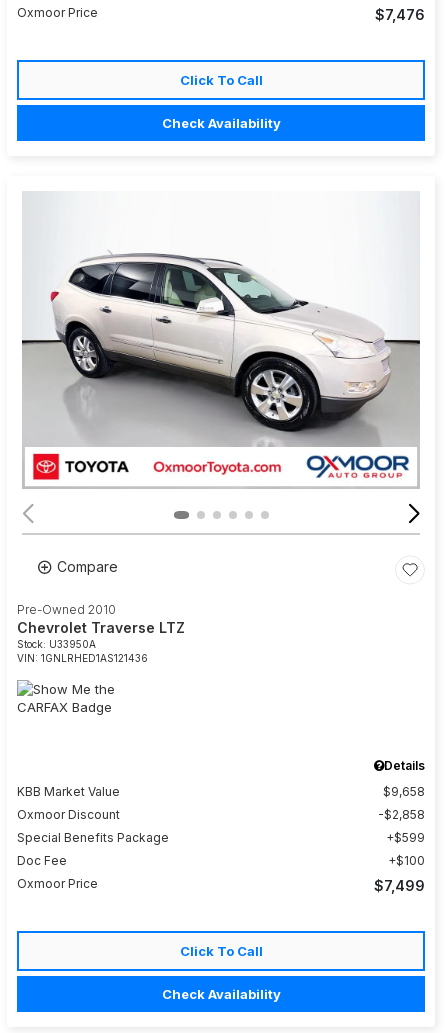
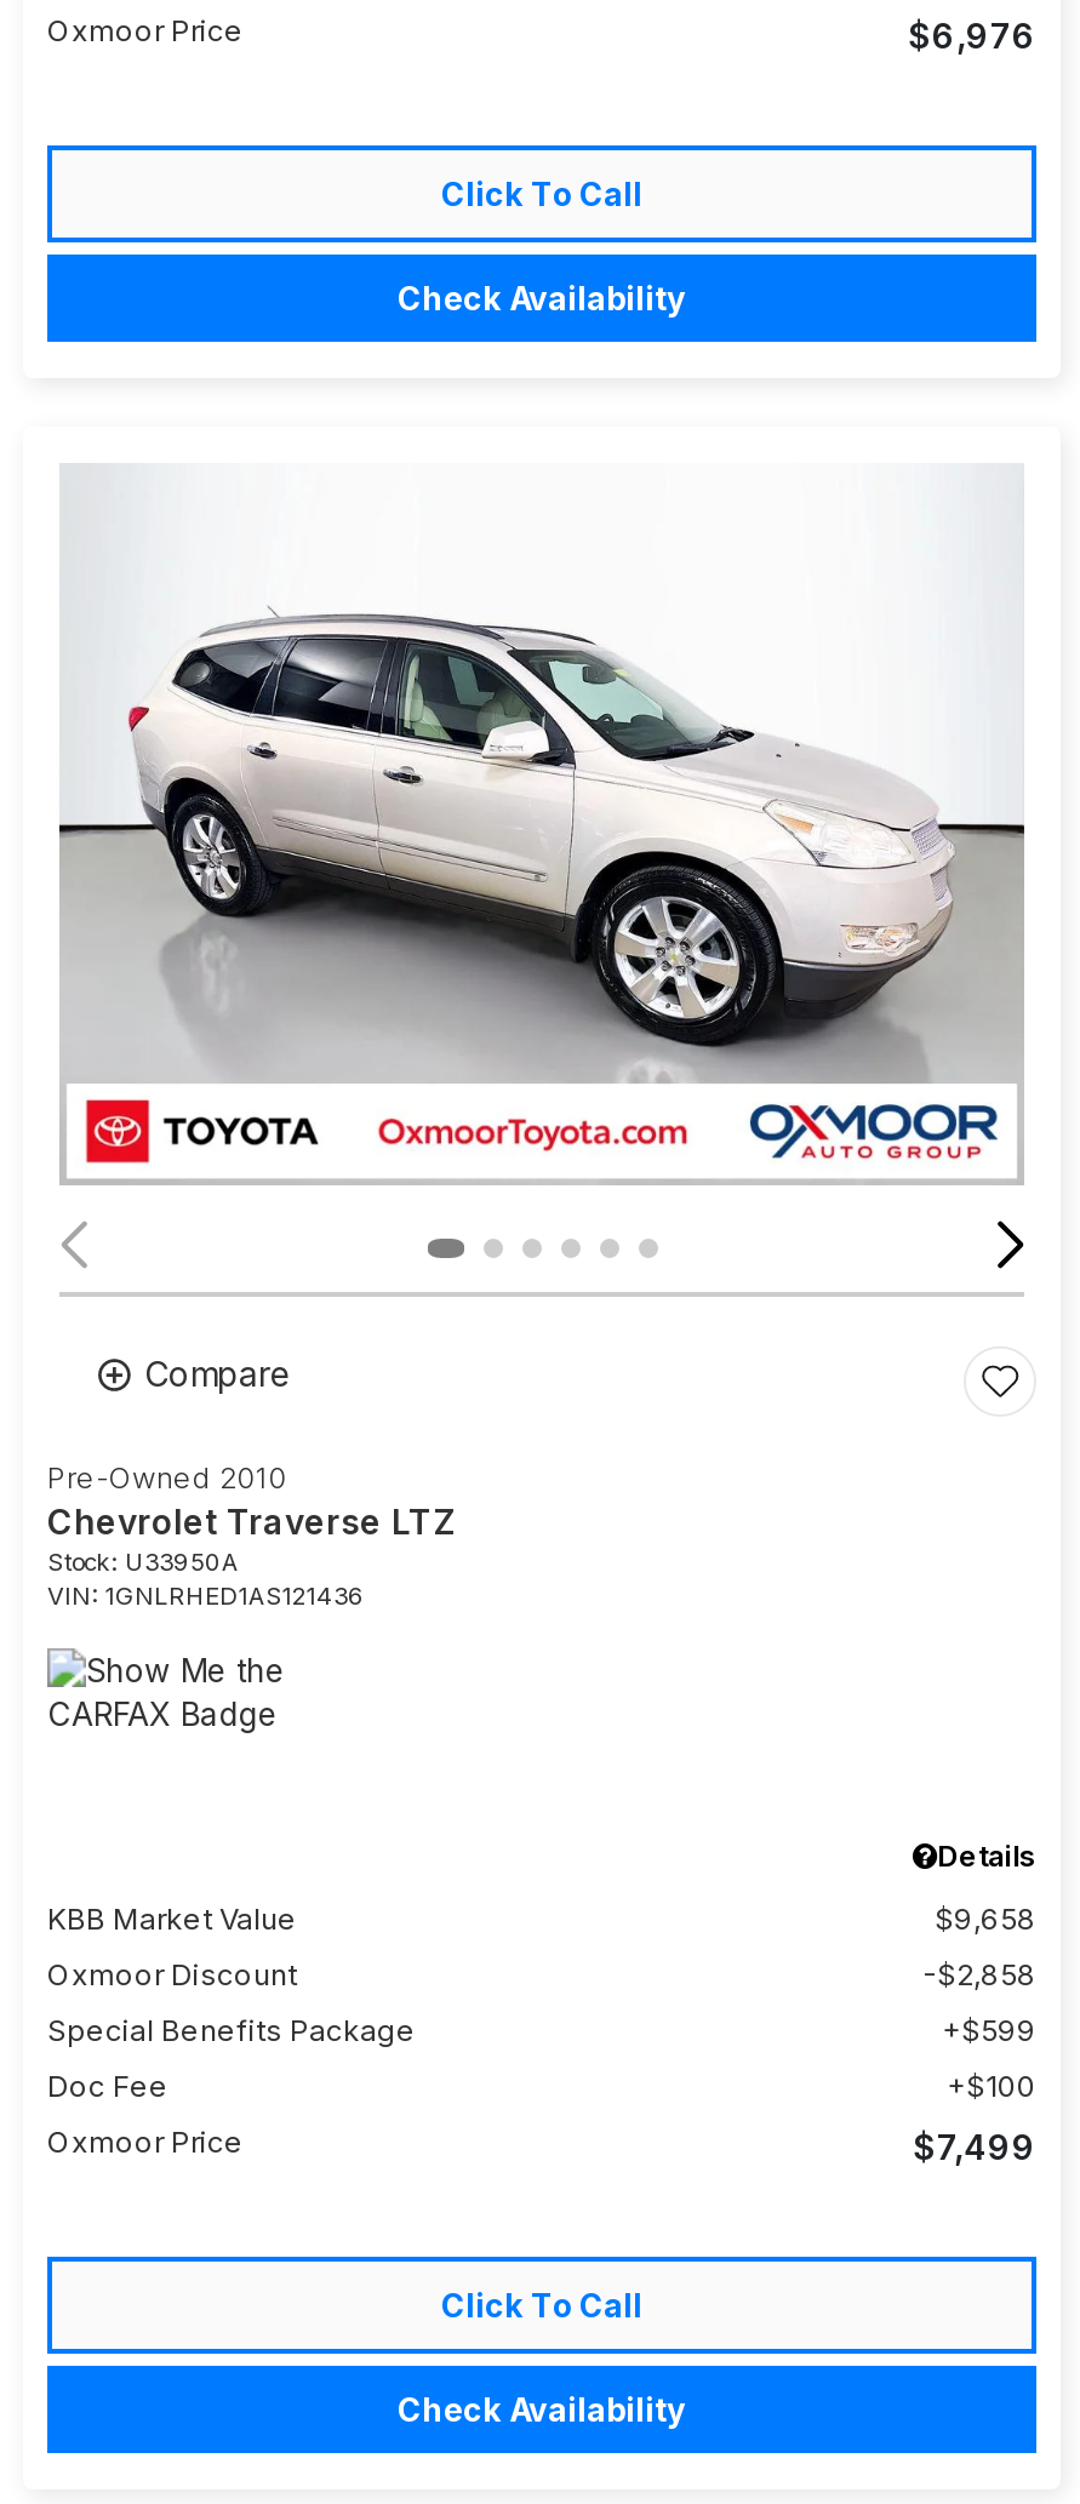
[375,5,425,22] $7,476 -> [908,13,1036,55] $6,976

